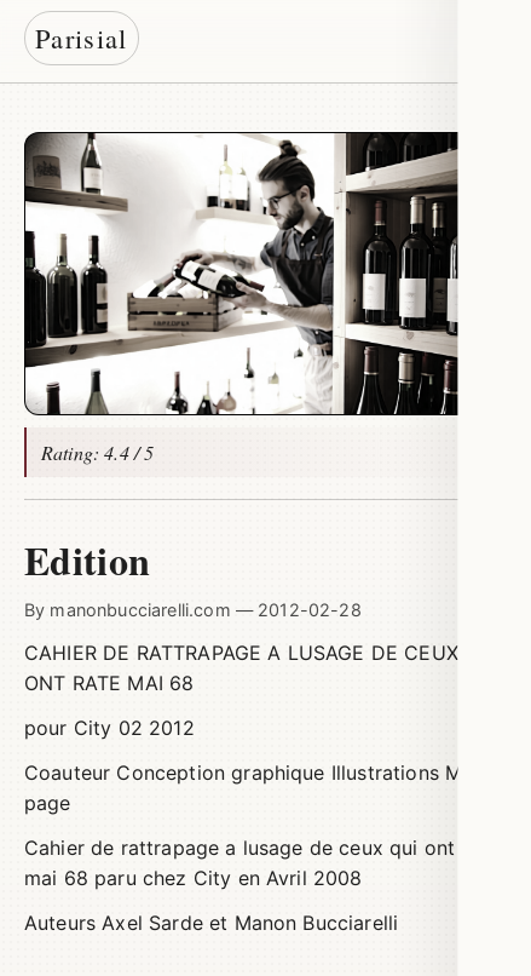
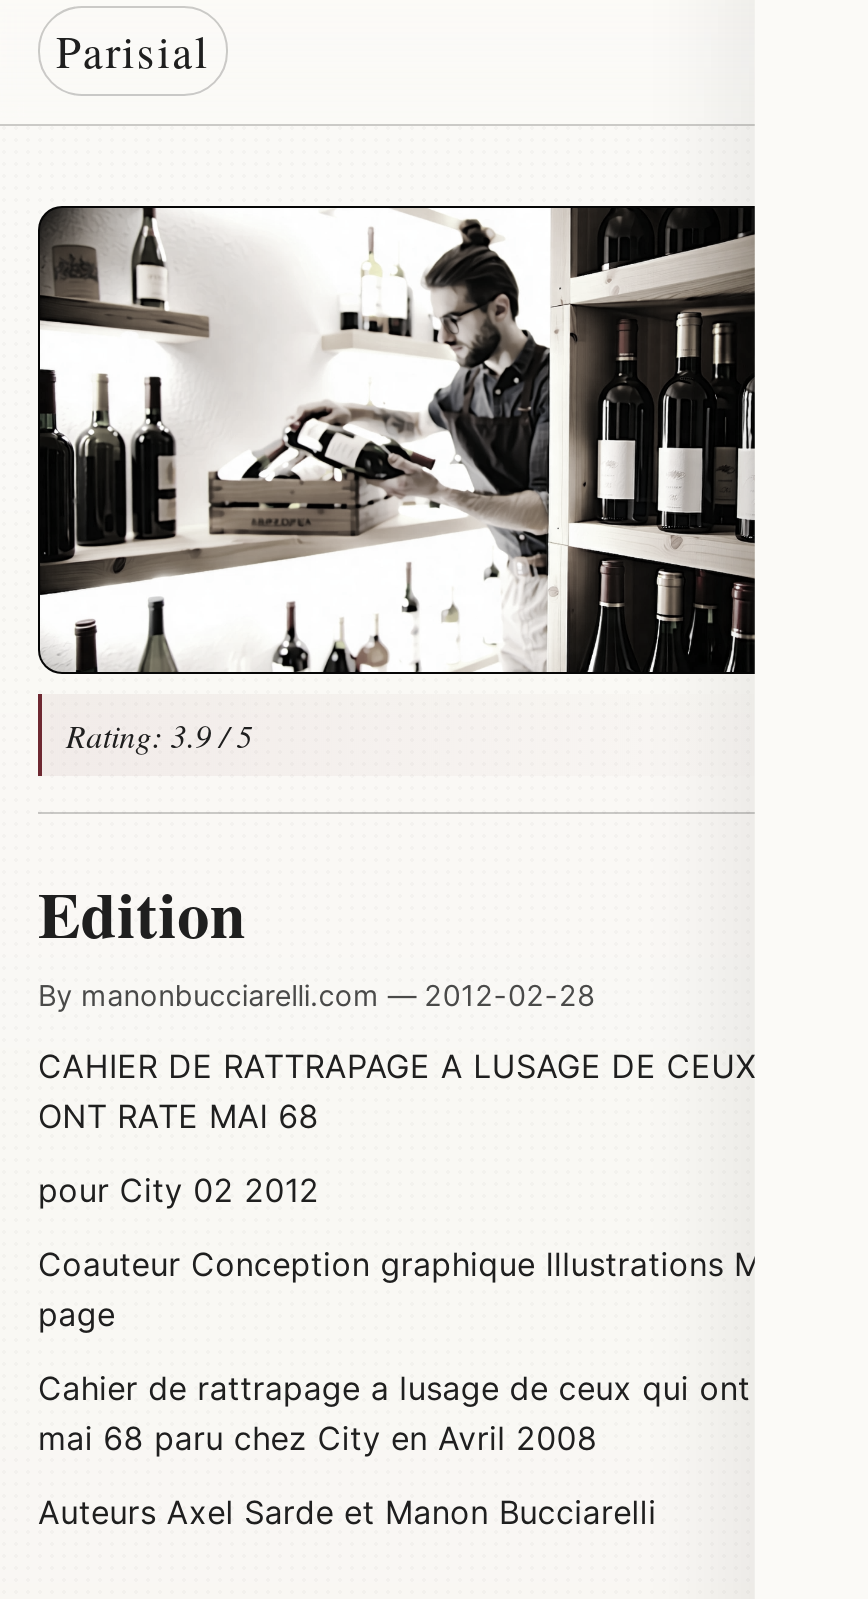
[41,440,154,465] Rating: 4.4 / 5 -> [66,714,253,756] Rating: 3.9 / 5

